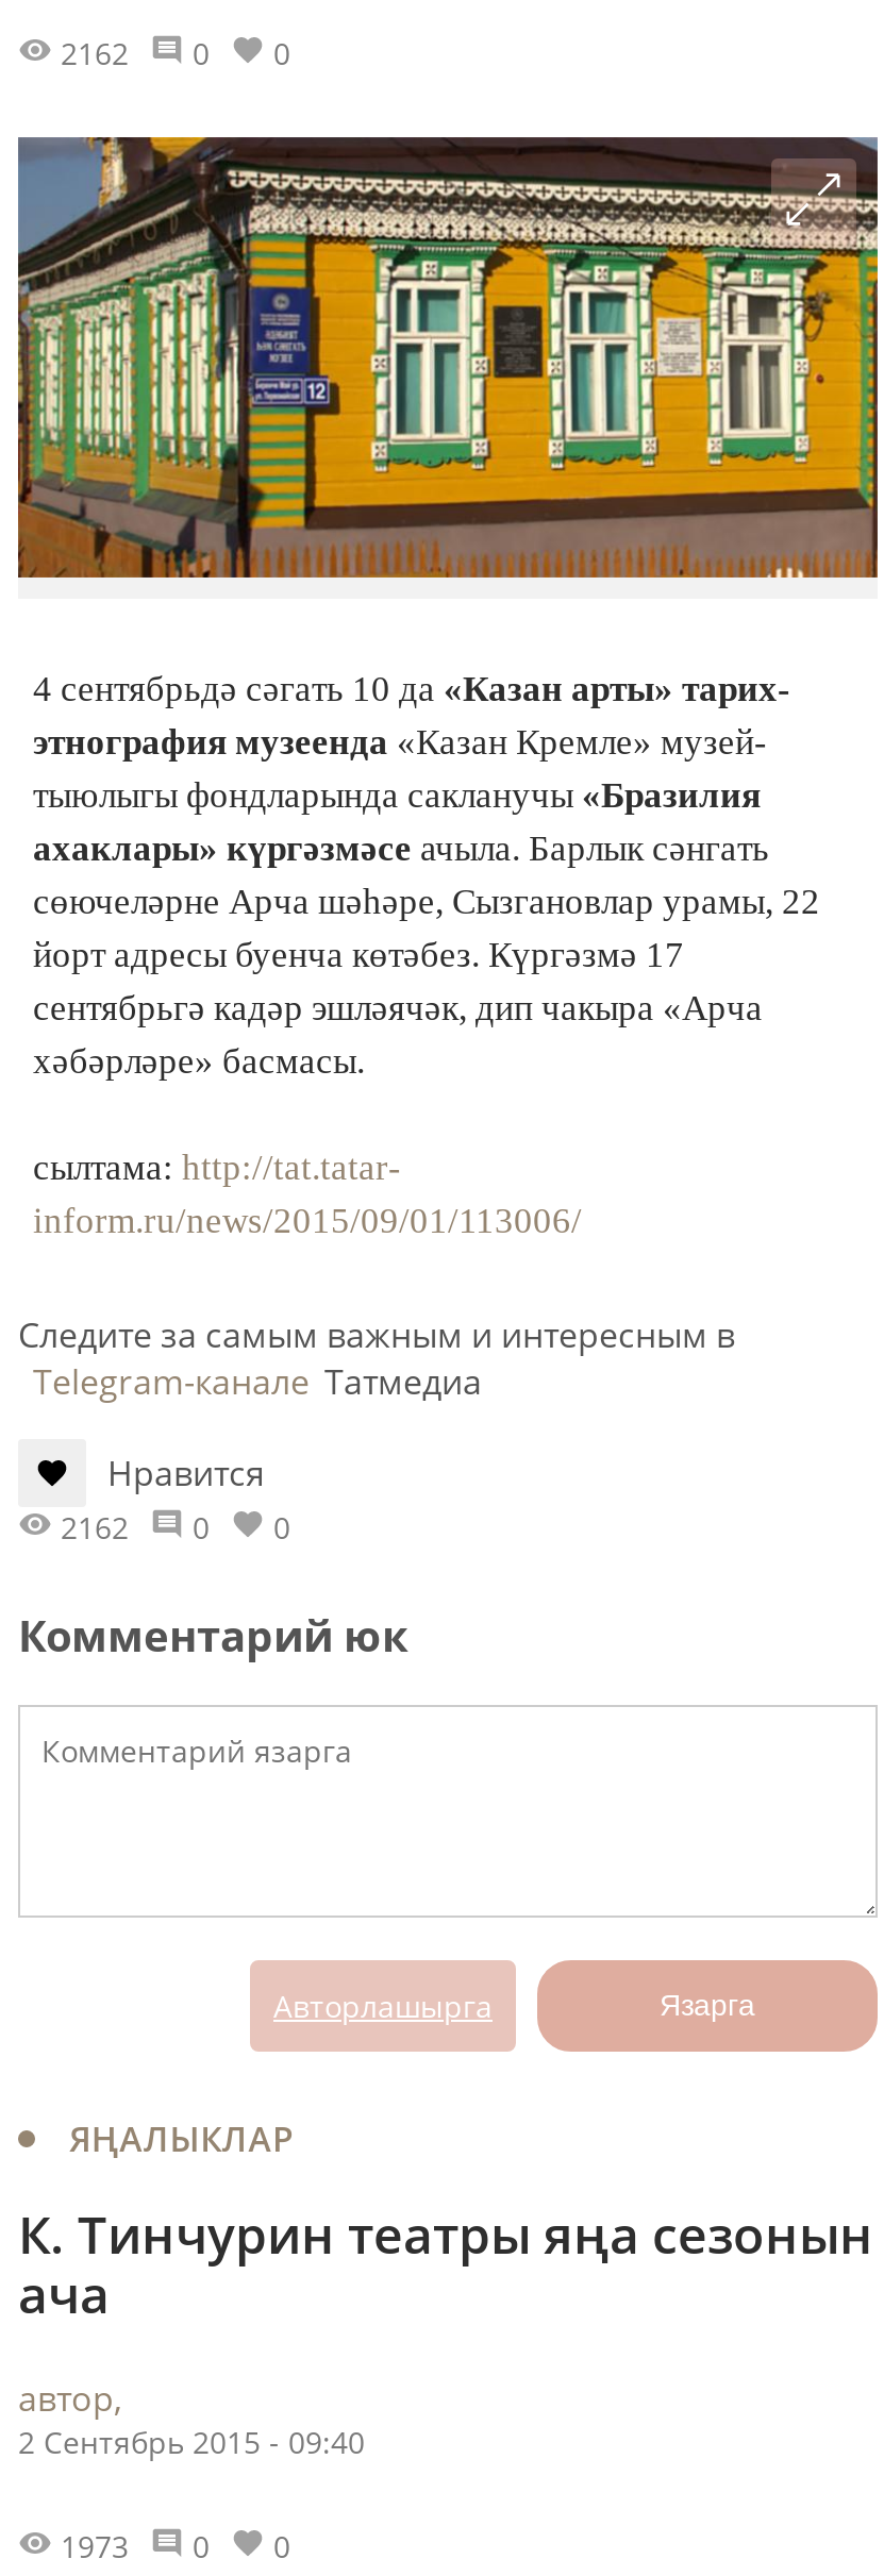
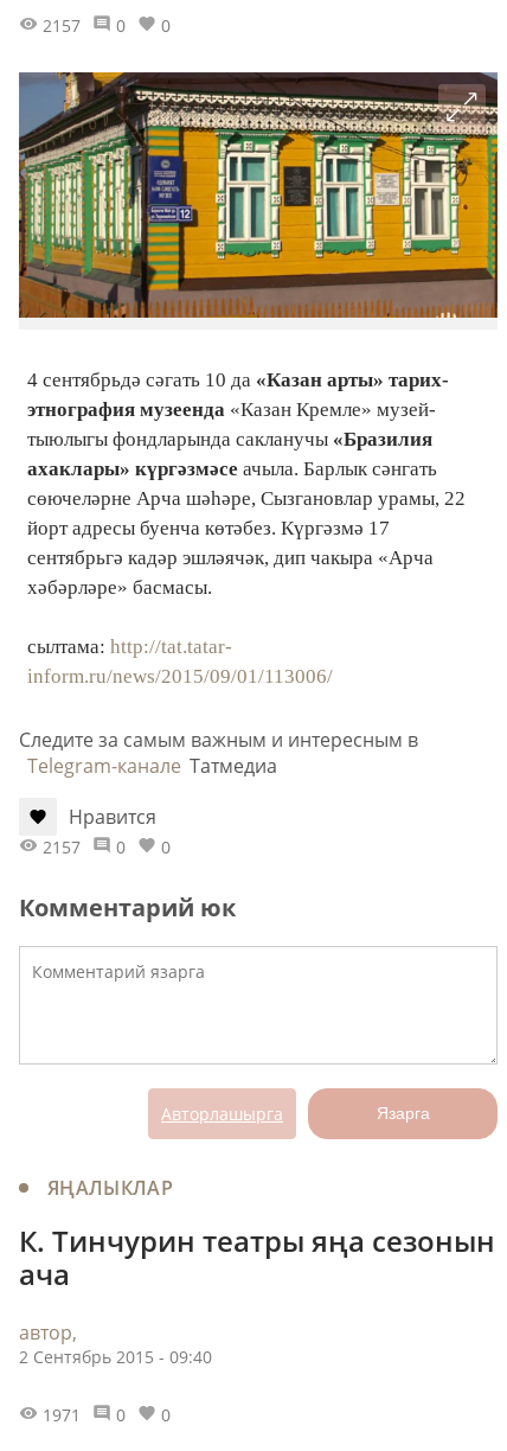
[61,32,290,72] 2162 0 0 -> [43,14,171,36] 2157 0 0
[61,1506,290,1547] 2162 0 0 -> [43,835,171,858] 2157 0 0
[61,2525,290,2566] 1973 0 0 -> [43,1403,171,1426] 1971 0 0

